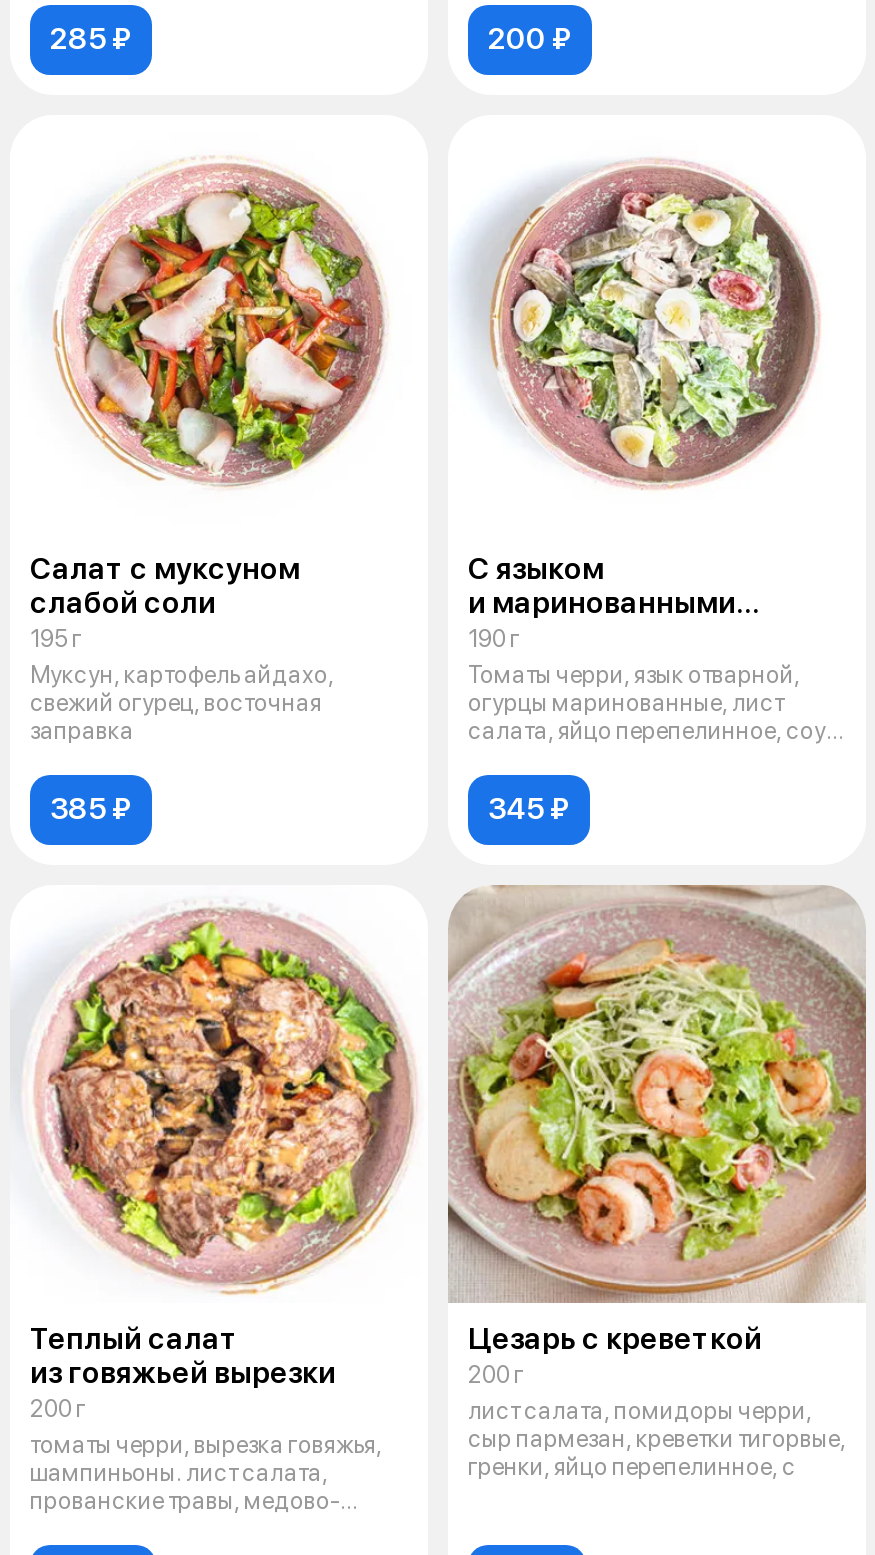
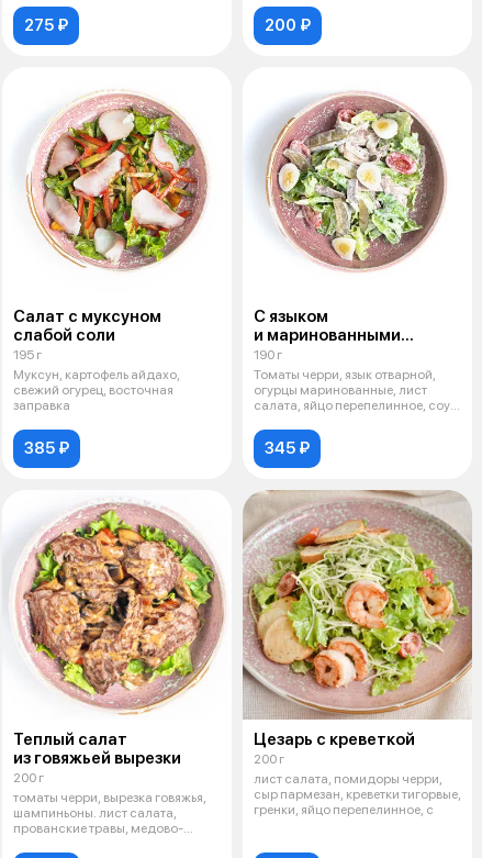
[50,21,132,57] 285 ₽ -> [24,16,68,35] 275 ₽

